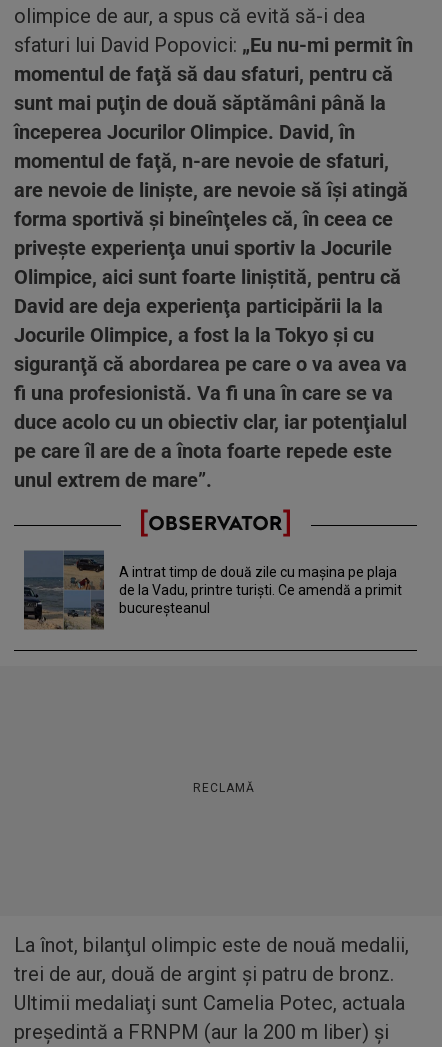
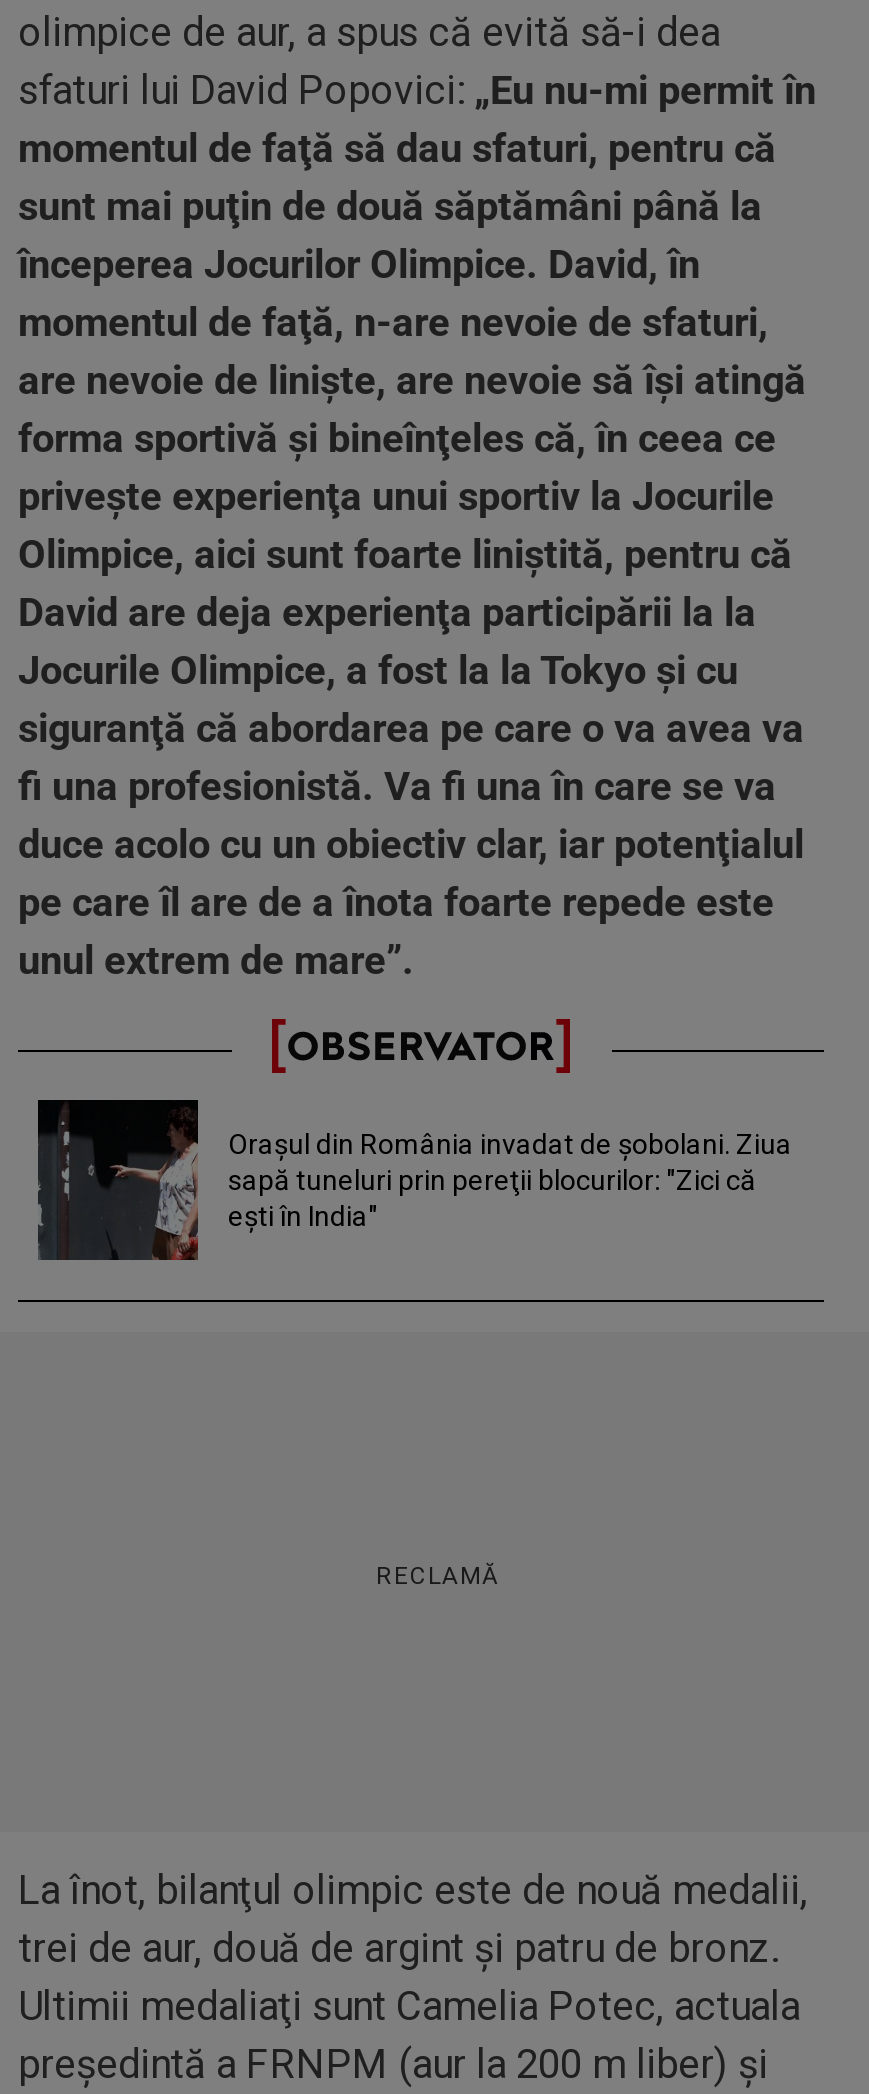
[23,550,402,631] [image] | A intrat timp de două zile cu maşina pe plaja | de la Vadu, printre turişti. Ce amendă a primit | bucureşteanul -> [36,1098,792,1262] [image] | Oraşul din România invadat de şobolani. Ziua | sapă tuneluri prin pereţii blocurilor: "Zici că | eşti în India"

